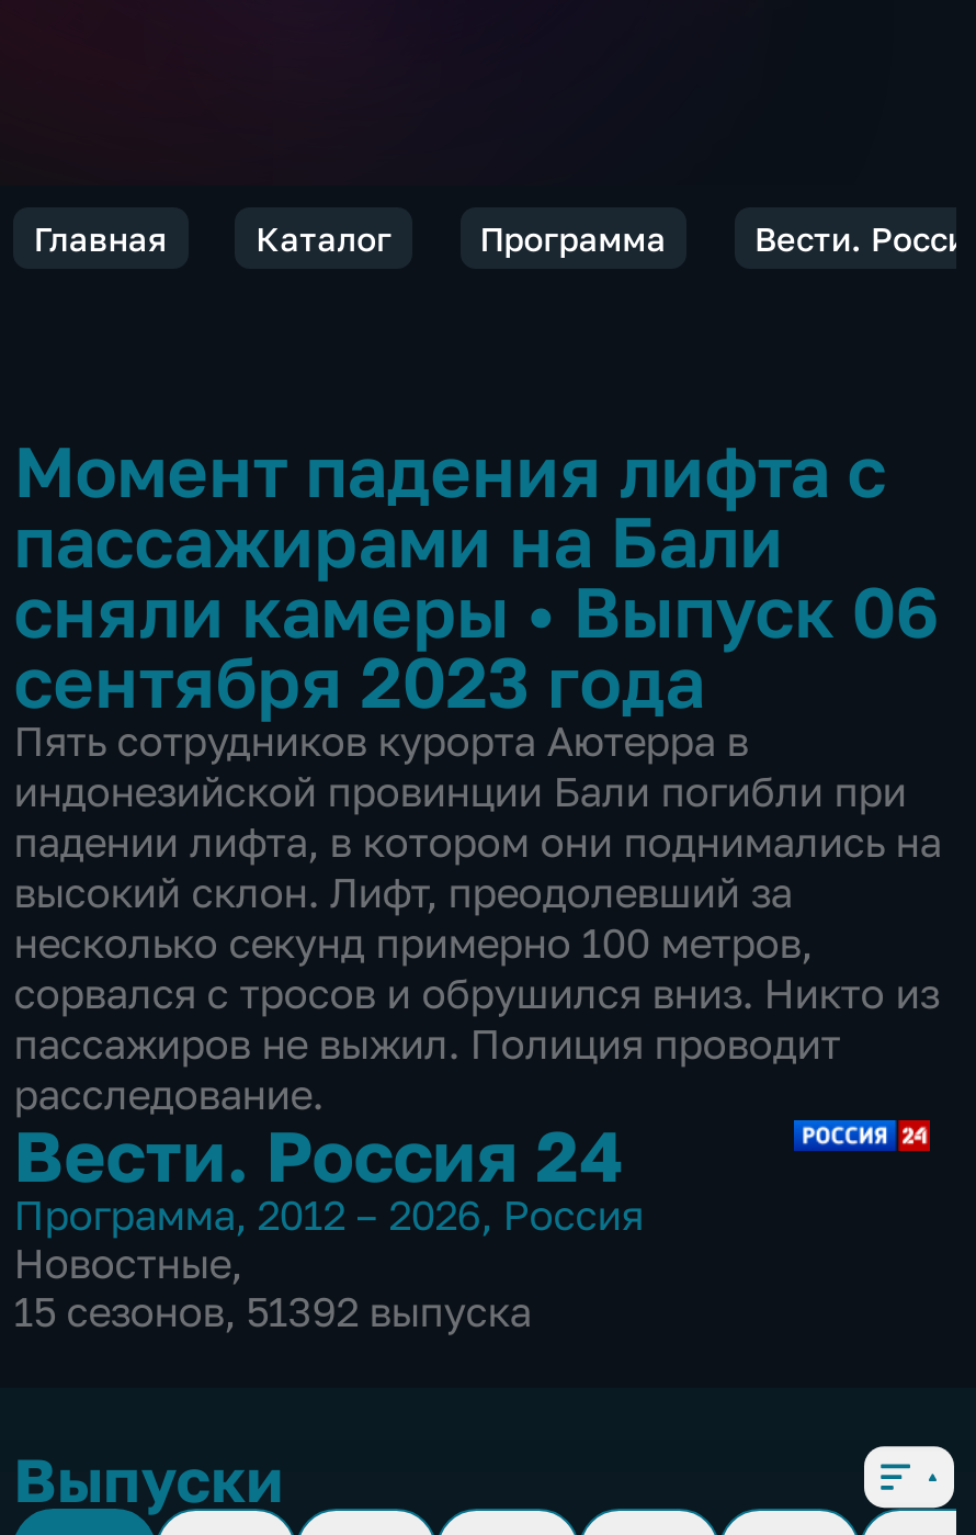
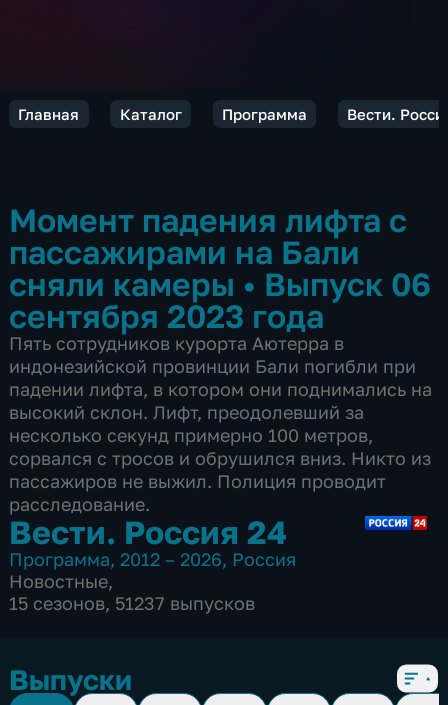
[14,1287,531,1335] 15 сезонов, 51392 выпуска -> [9,592,255,614] 15 сезонов, 51237 выпусков

